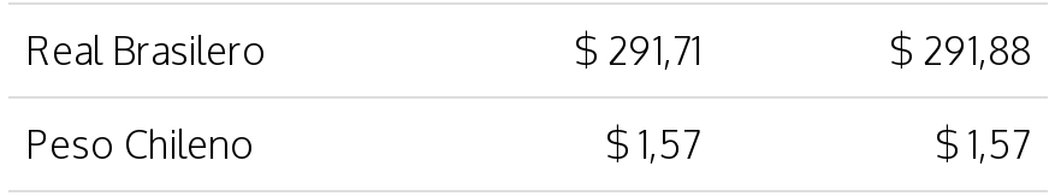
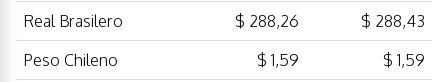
[574,27,701,75] $ 291,71 -> [235,11,299,31] $ 288,26
[889,27,1031,75] $ 291,88 -> [361,11,425,31] $ 288,43
[605,121,701,169] $ 1,57 -> [257,50,299,70] $ 1,59
[935,121,1031,169] $ 1,57 -> [383,50,425,70] $ 1,59

